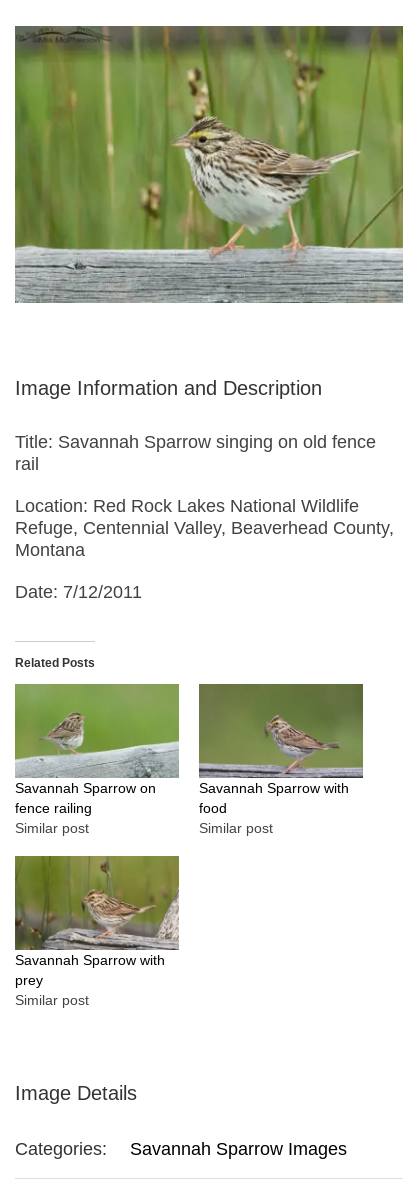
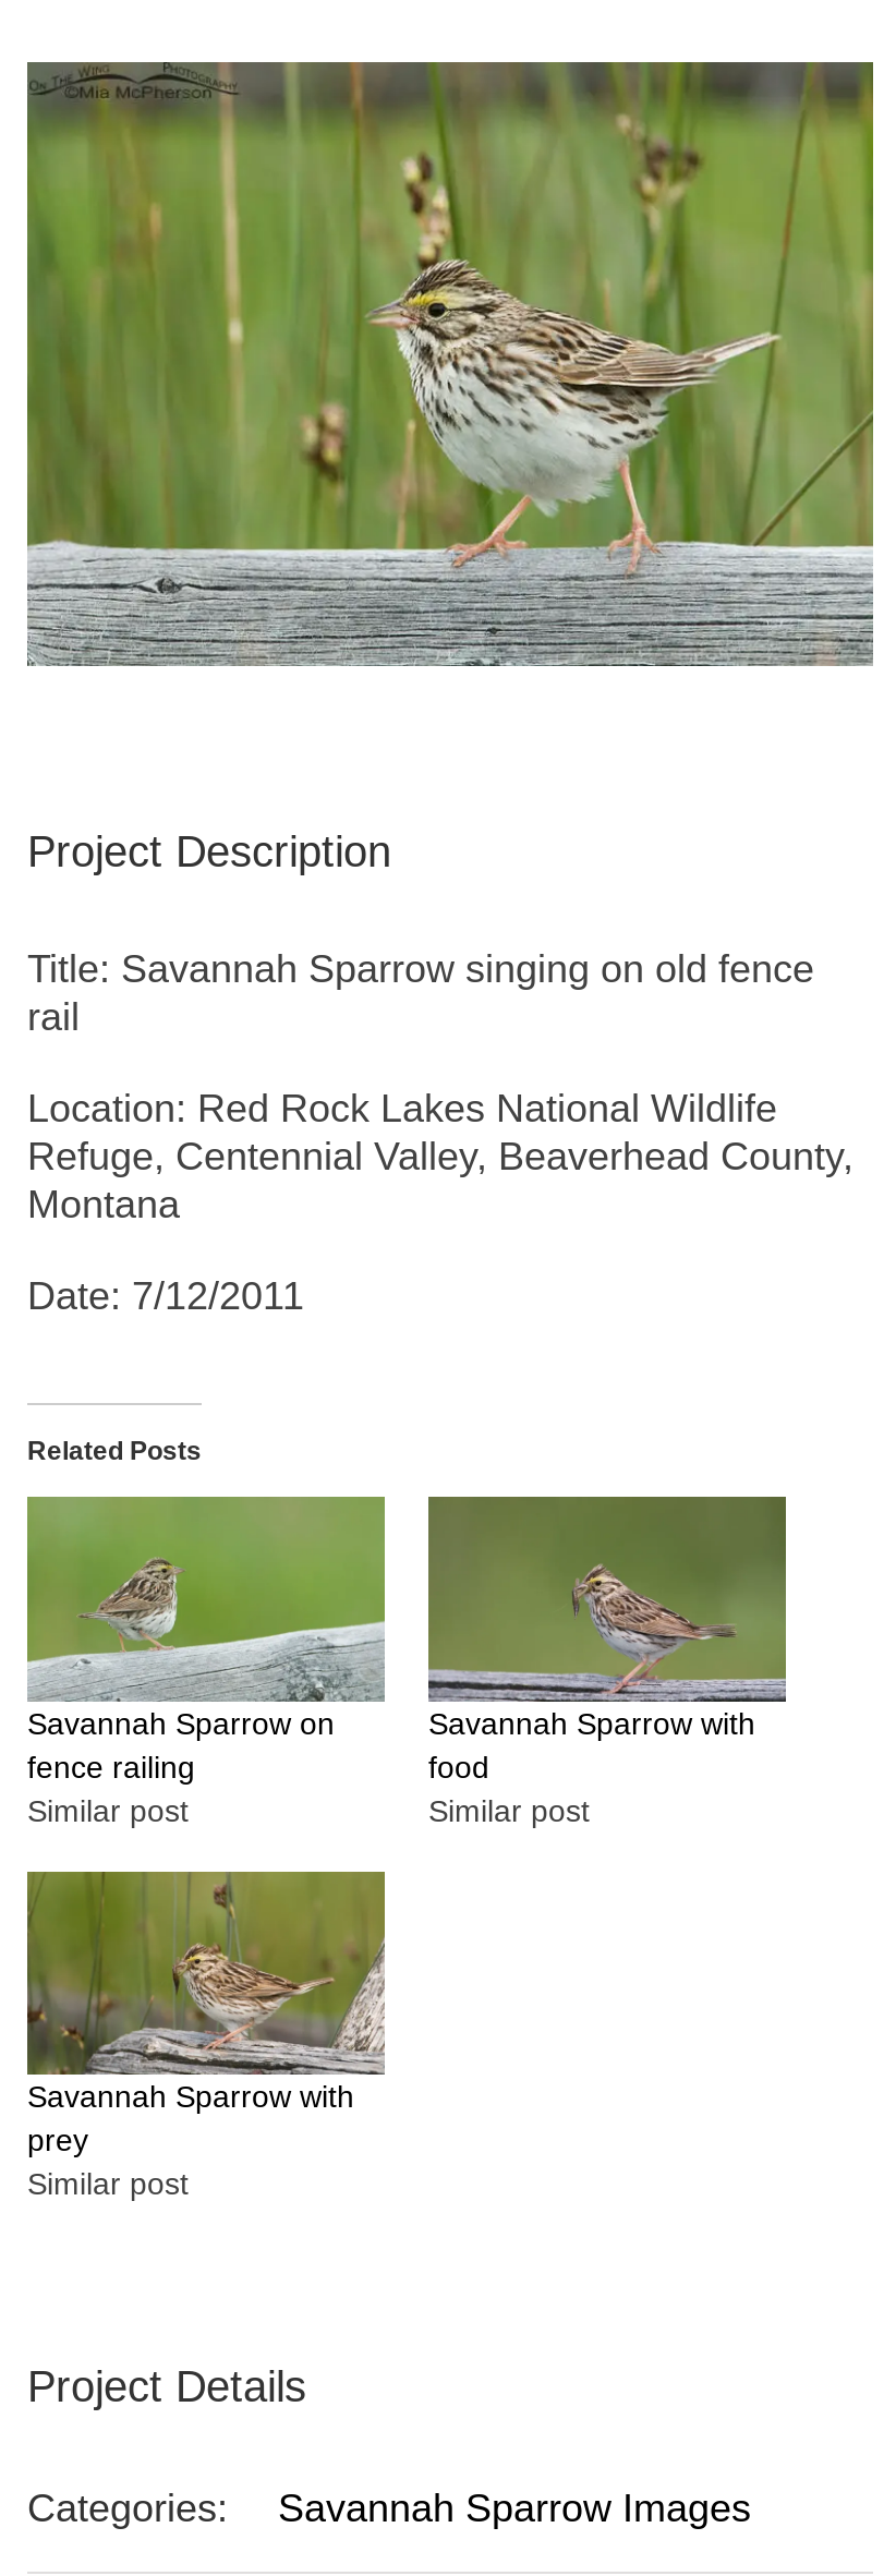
[15,377,322,399] Image Information and Description -> [27,827,391,875] Project Description
[15,1082,137,1104] Image Details -> [27,2363,306,2411] Project Details

